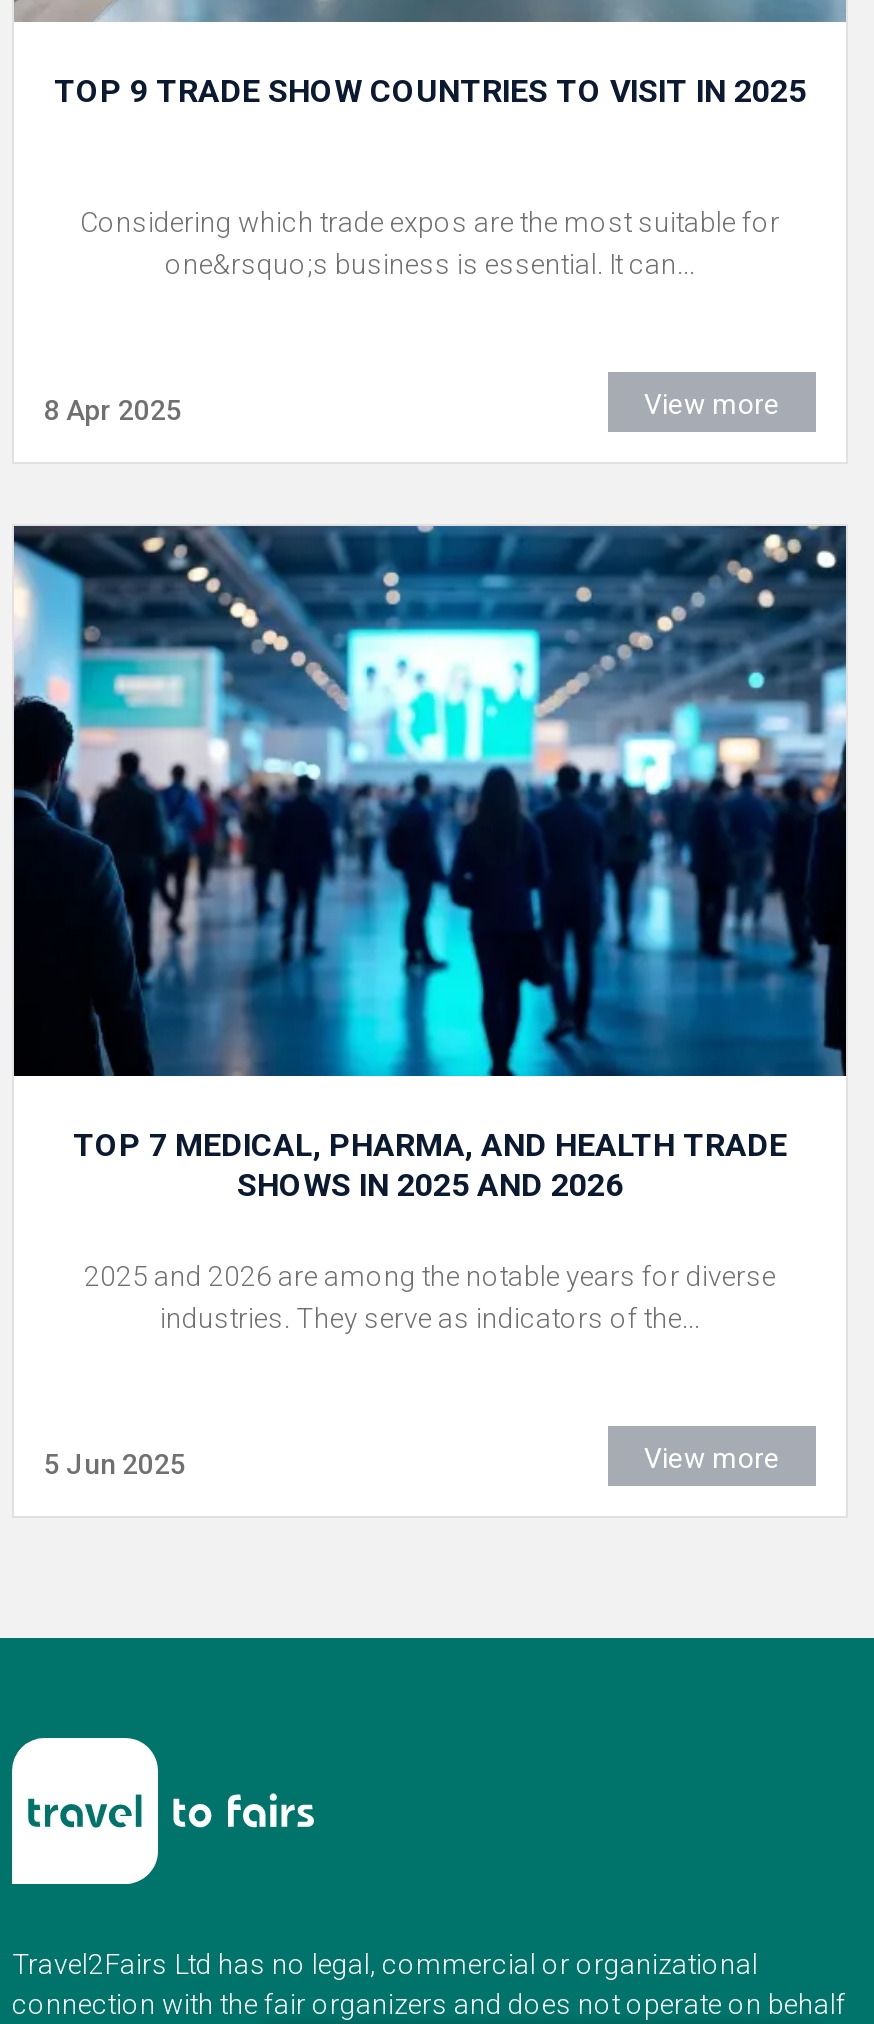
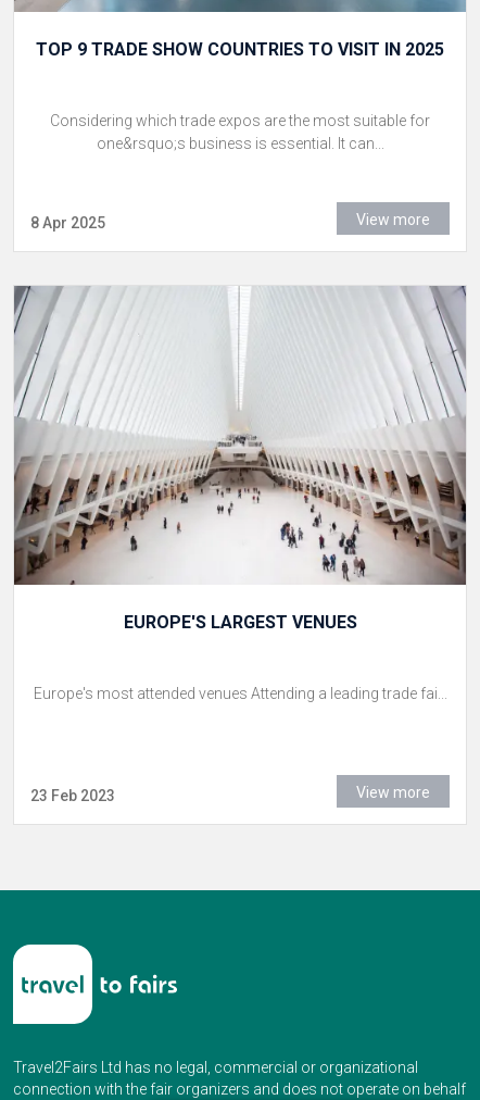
[12,524,848,1203] [image] | TOP 7 MEDICAL, PHARMA, AND HEALTH TRADE | SHOWS IN 2025 AND 2026 -> [13,286,467,632] [image] | EUROPE'S LARGEST VENUES
[84,1259,776,1333] 2025 and 2026 are among the notable years for diverse | industries. They serve as indicators of the... -> [33,684,447,702] Europe's most attended venues Attending a leading trade fai...
[44,1447,186,1479] 5 Jun 2025 -> [30,787,115,804] 23 Feb 2023

